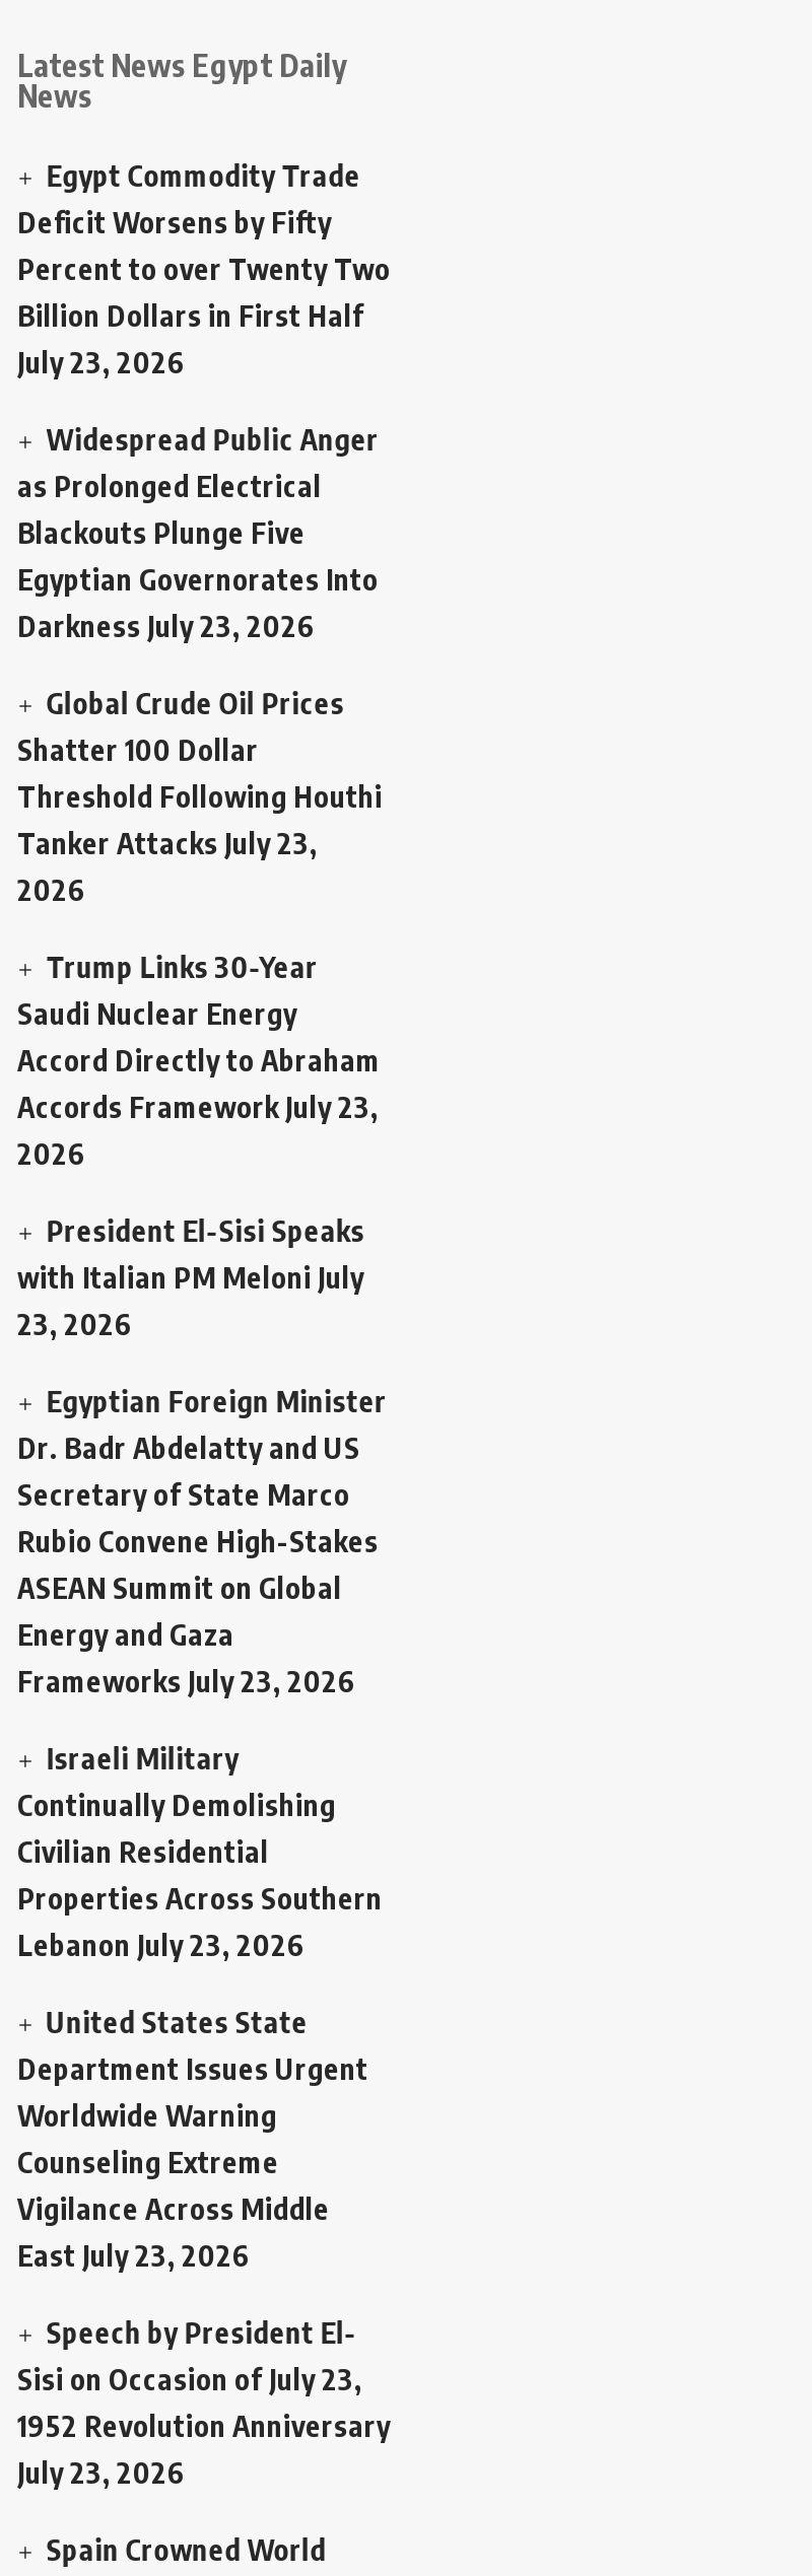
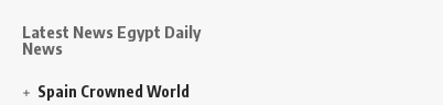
[17,159,391,2491] Egypt Commodity Trade | Deficit Worsens by Fifty | Percent to over Twenty Two | Billion Dollars in First Half | July 23, 2026 | Widespread Public Anger | as Prolonged Electrical | Blackouts Plunge Five | Egyptian Governorates Into | Darkness July 23, 2026 | Global Crude Oil Prices | Shatter 100 Dollar | Threshold Following Houthi | Tanker Attacks July 23, | 2026 | Trump Links 30-Year | Saudi Nuclear Energy | Accord Directly to Abraham | Accords Framework July 23, | 2026 | President El-Sisi Speaks | with Italian PM Meloni July | 23, 2026 | Egyptian Foreign Minister | Dr. Badr Abdelatty and US | Secretary of State Marco | Rubio Convene High-Stakes | ASEAN Summit on Global | Energy and Gaza | Frameworks July 23, 2026 | Israeli Military | Continually Demolishing | Civilian Residential | Properties Across Southern | Lebanon July 23, 2026 | United States State | Department Issues Urgent | Worldwide Warning | Counseling Extreme | Vigilance Across Middle | East July 23, 2026 | Speech by President El- | Sisi on Occasion of July 23, | 1952 Revolution Anniversary | July 23, 2026 -> none

